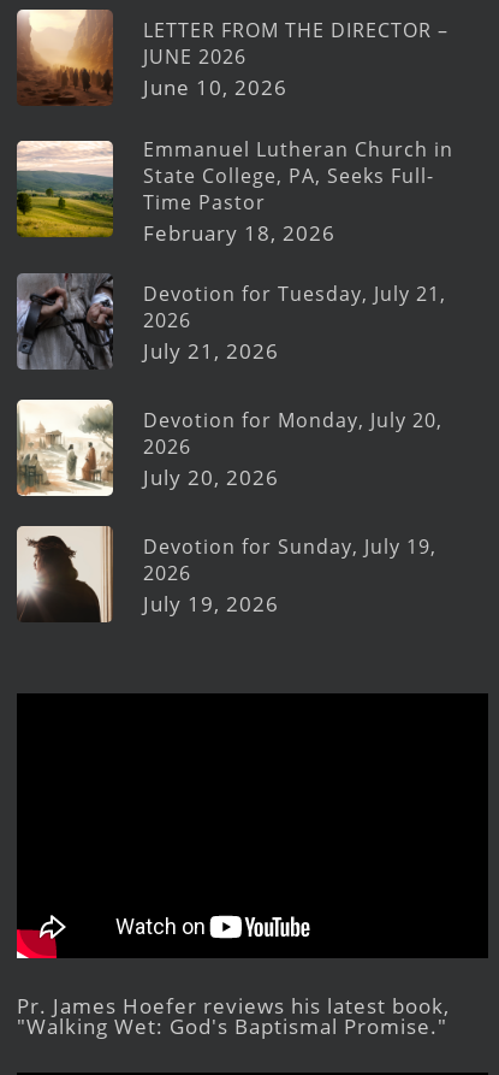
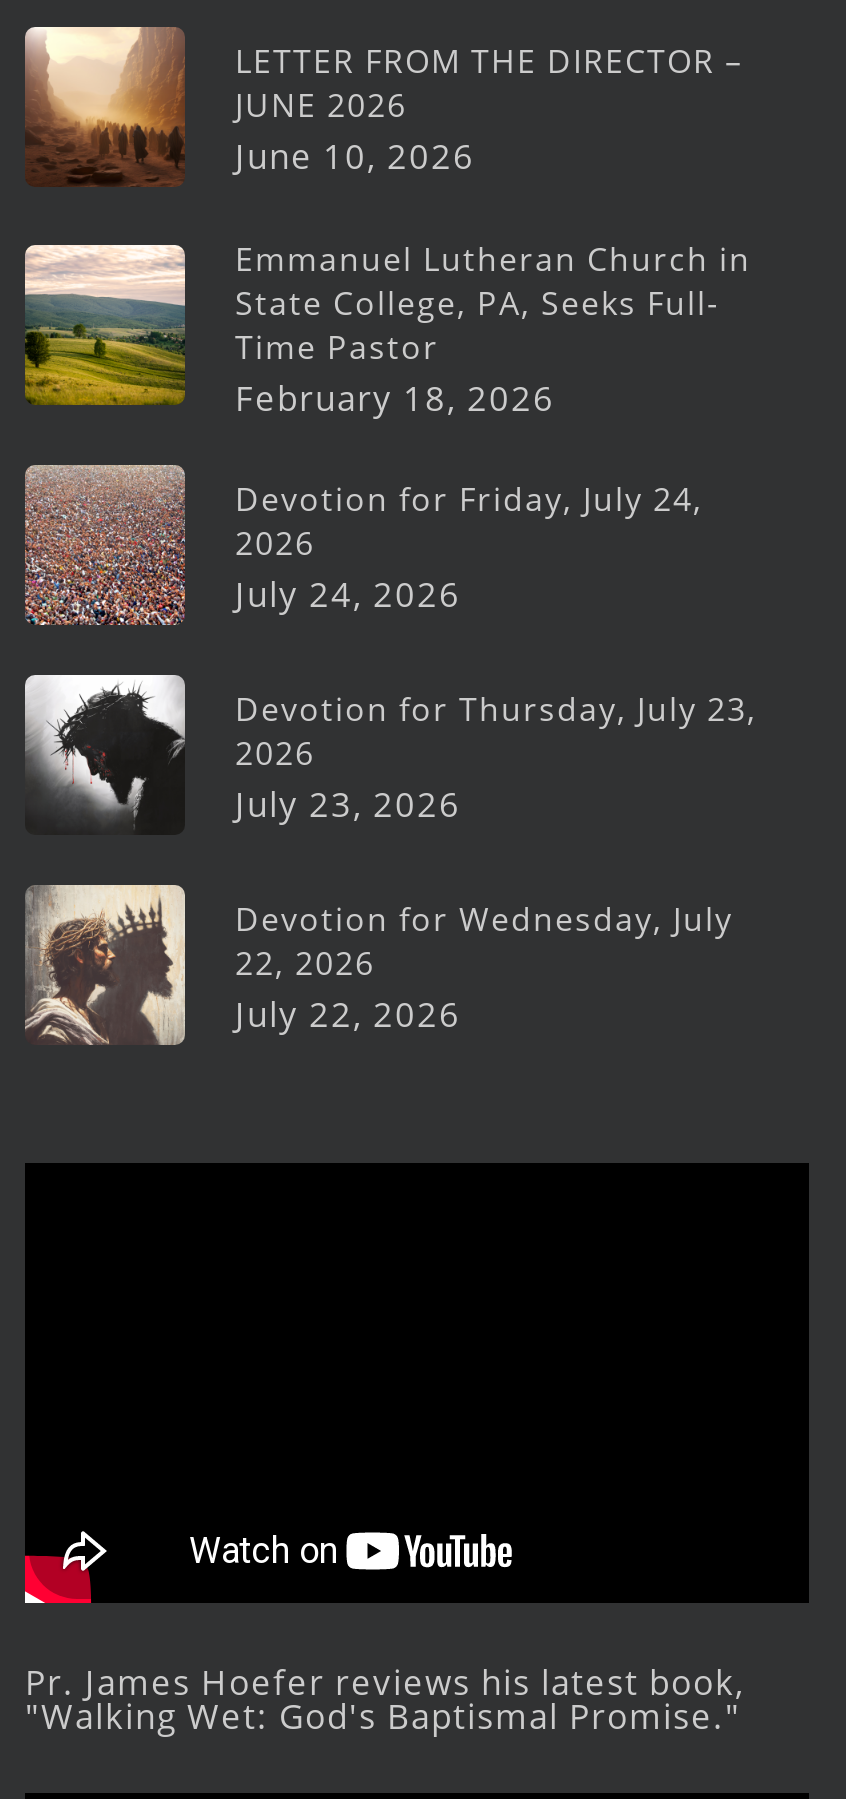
[17,273,446,370] [image] | Devotion for Tuesday, July 21, -> [25,463,703,625] [image] | Devotion for Friday, July 24,
[143,338,279,365] July 21, 2026 -> [235,572,461,618] July 24, 2026
[16,402,442,497] [image] | Devotion for Monday, July 20, -> [25,677,757,835] [image] | Devotion for Thursday, July 23,
[143,464,279,492] July 20, 2026 -> [235,782,461,828] July 23, 2026
[16,526,436,622] [image] | Devotion for Sunday, July 19, | 2026 | July 19, 2026 -> [25,885,733,1047] [image] | Devotion for Wednesday, July | 22, 2026 | July 22, 2026

